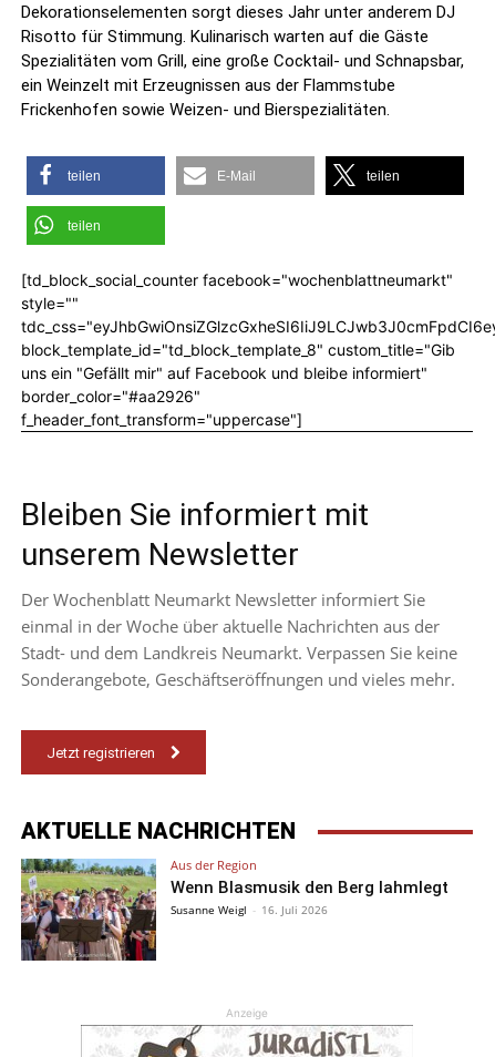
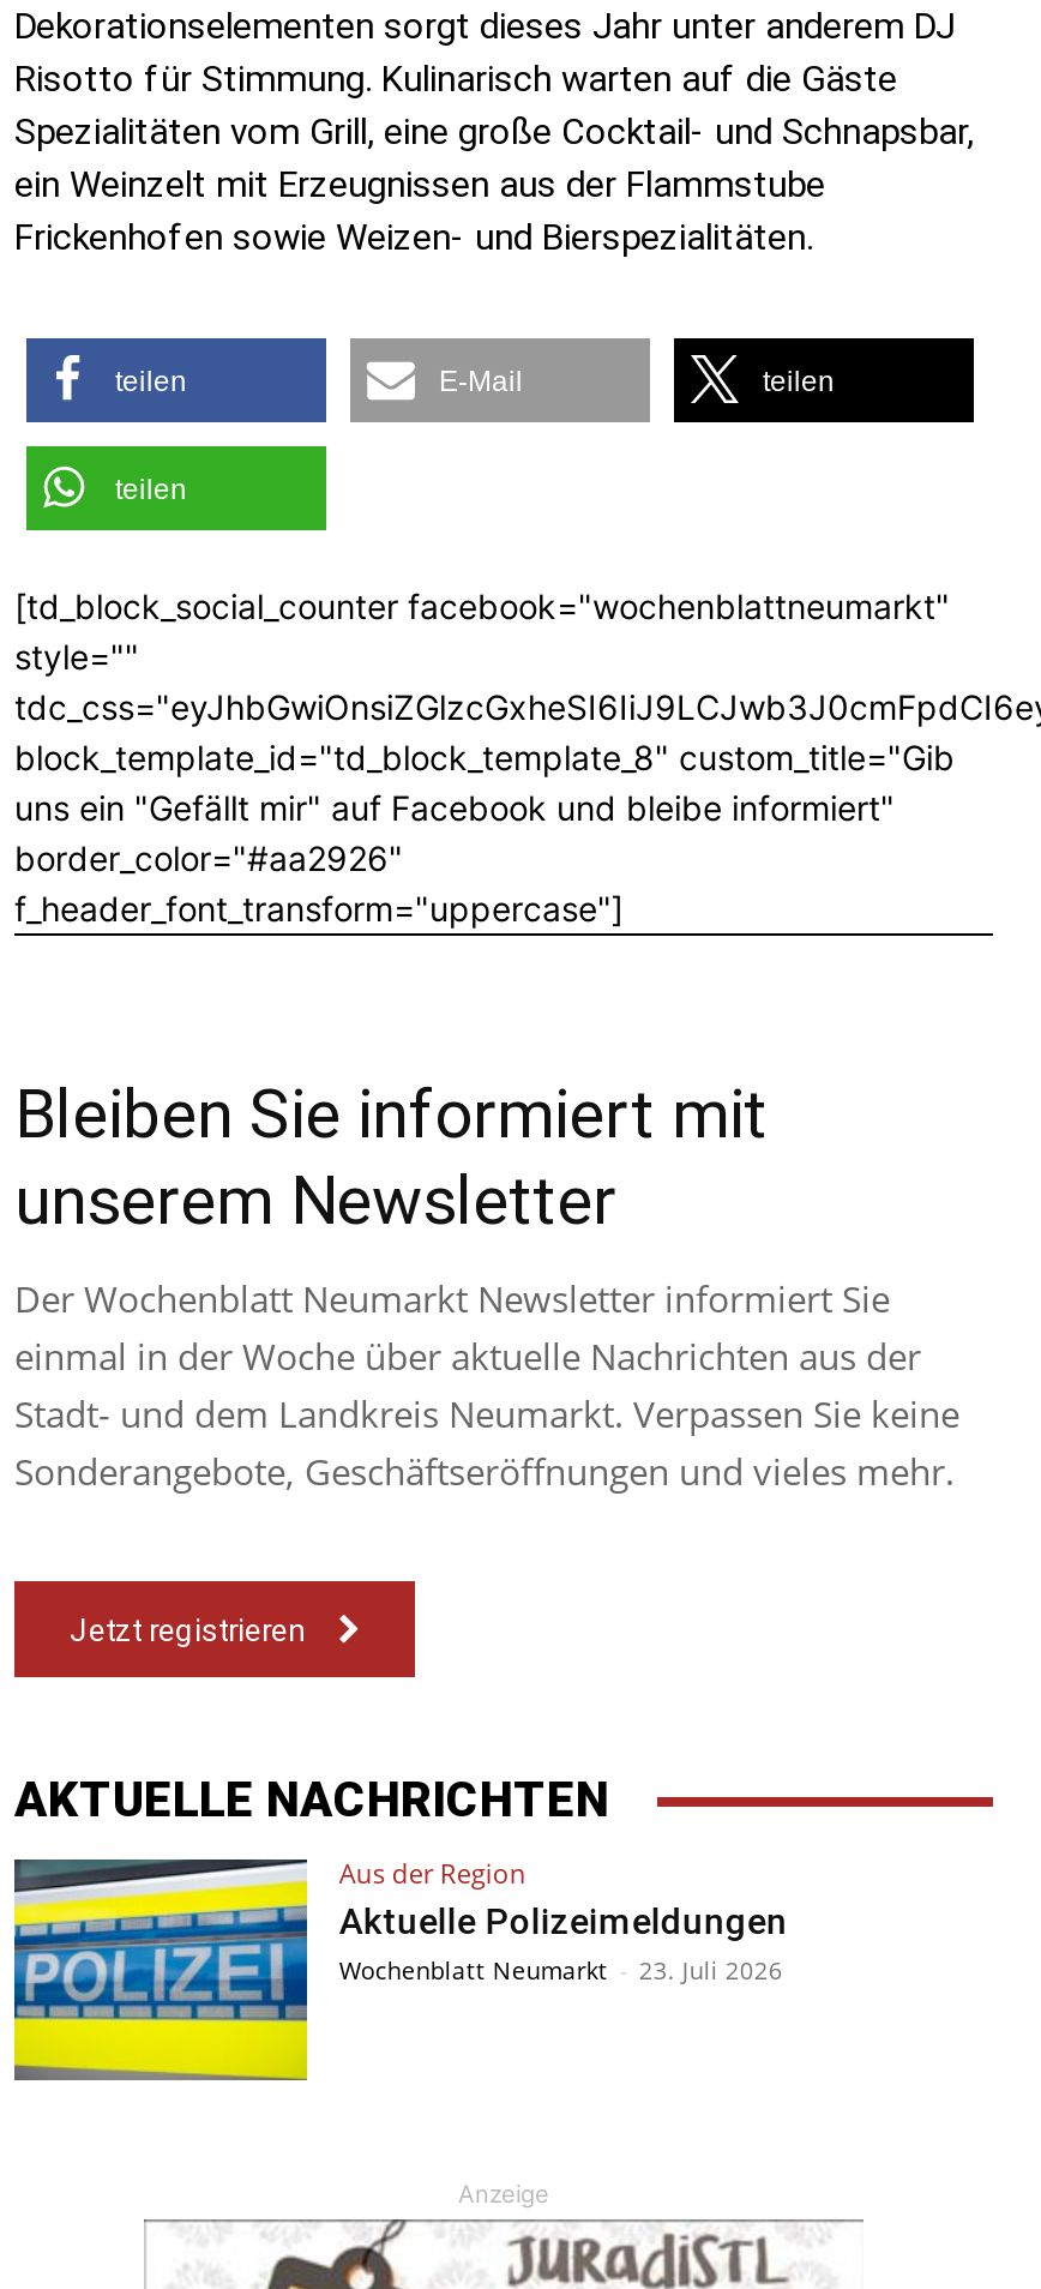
[20,859,449,962] [image] | Wenn Blasmusik den Berg lahmlegt | Susanne Weigl - 16. Juli 2026 -> [12,1857,788,2083] [image] | Aktuelle Polizeimeldungen | Wochenblatt Neumarkt - 23. Juli 2026

